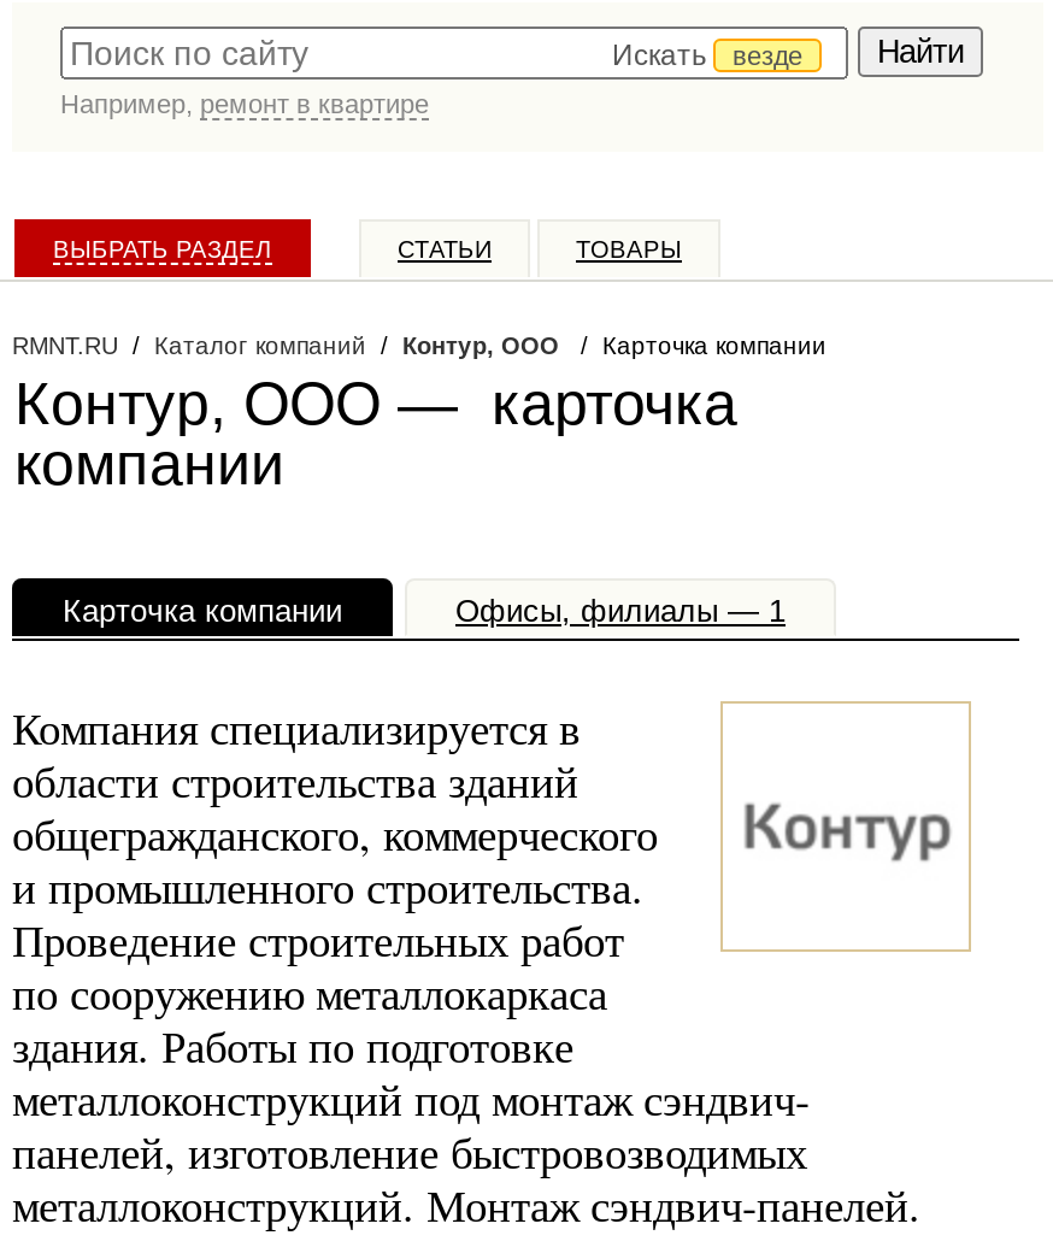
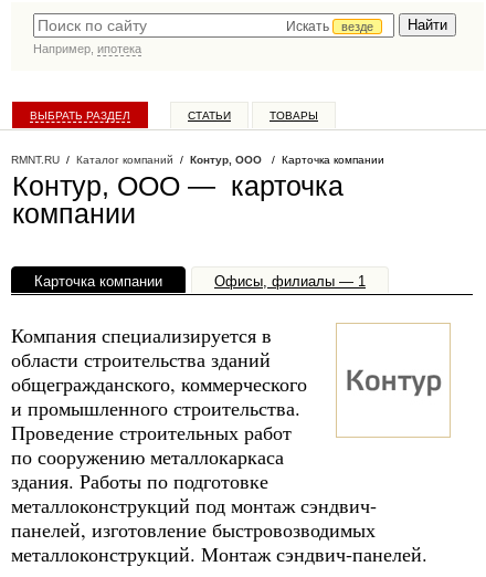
[60,89,429,118] Например, ремонт в квартире -> [33,42,141,55] Например, ипотека

